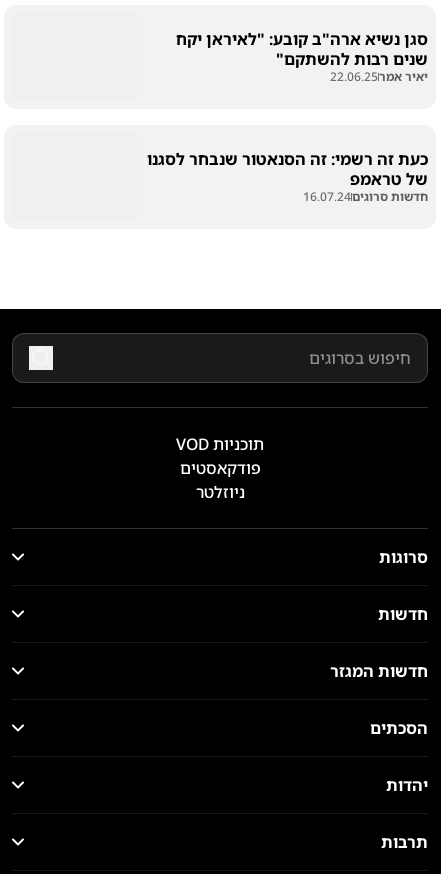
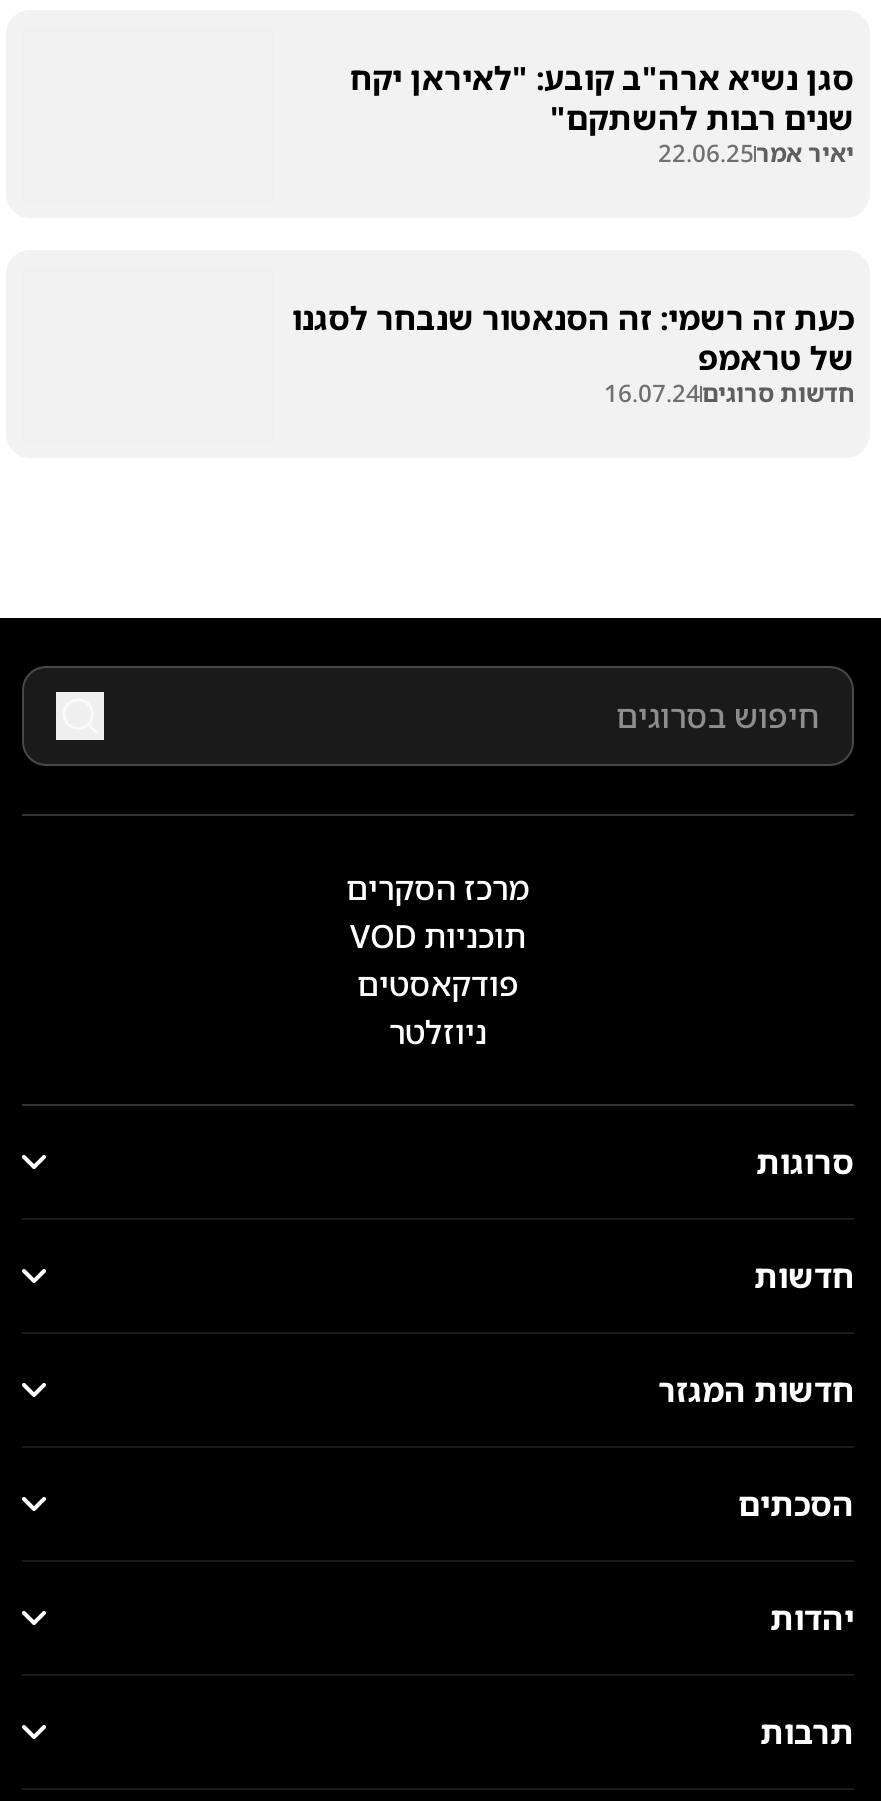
none -> [346,866,530,910] מרכז הסקרים

